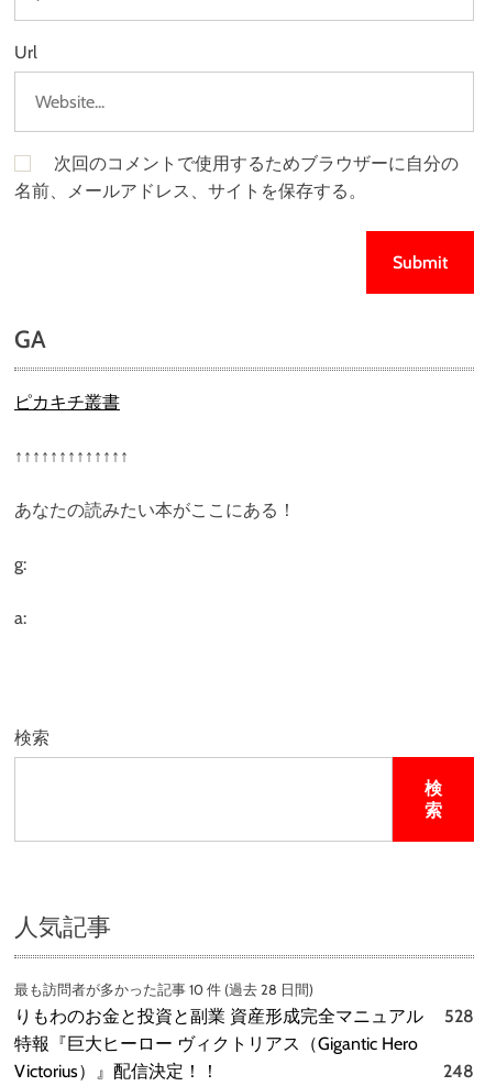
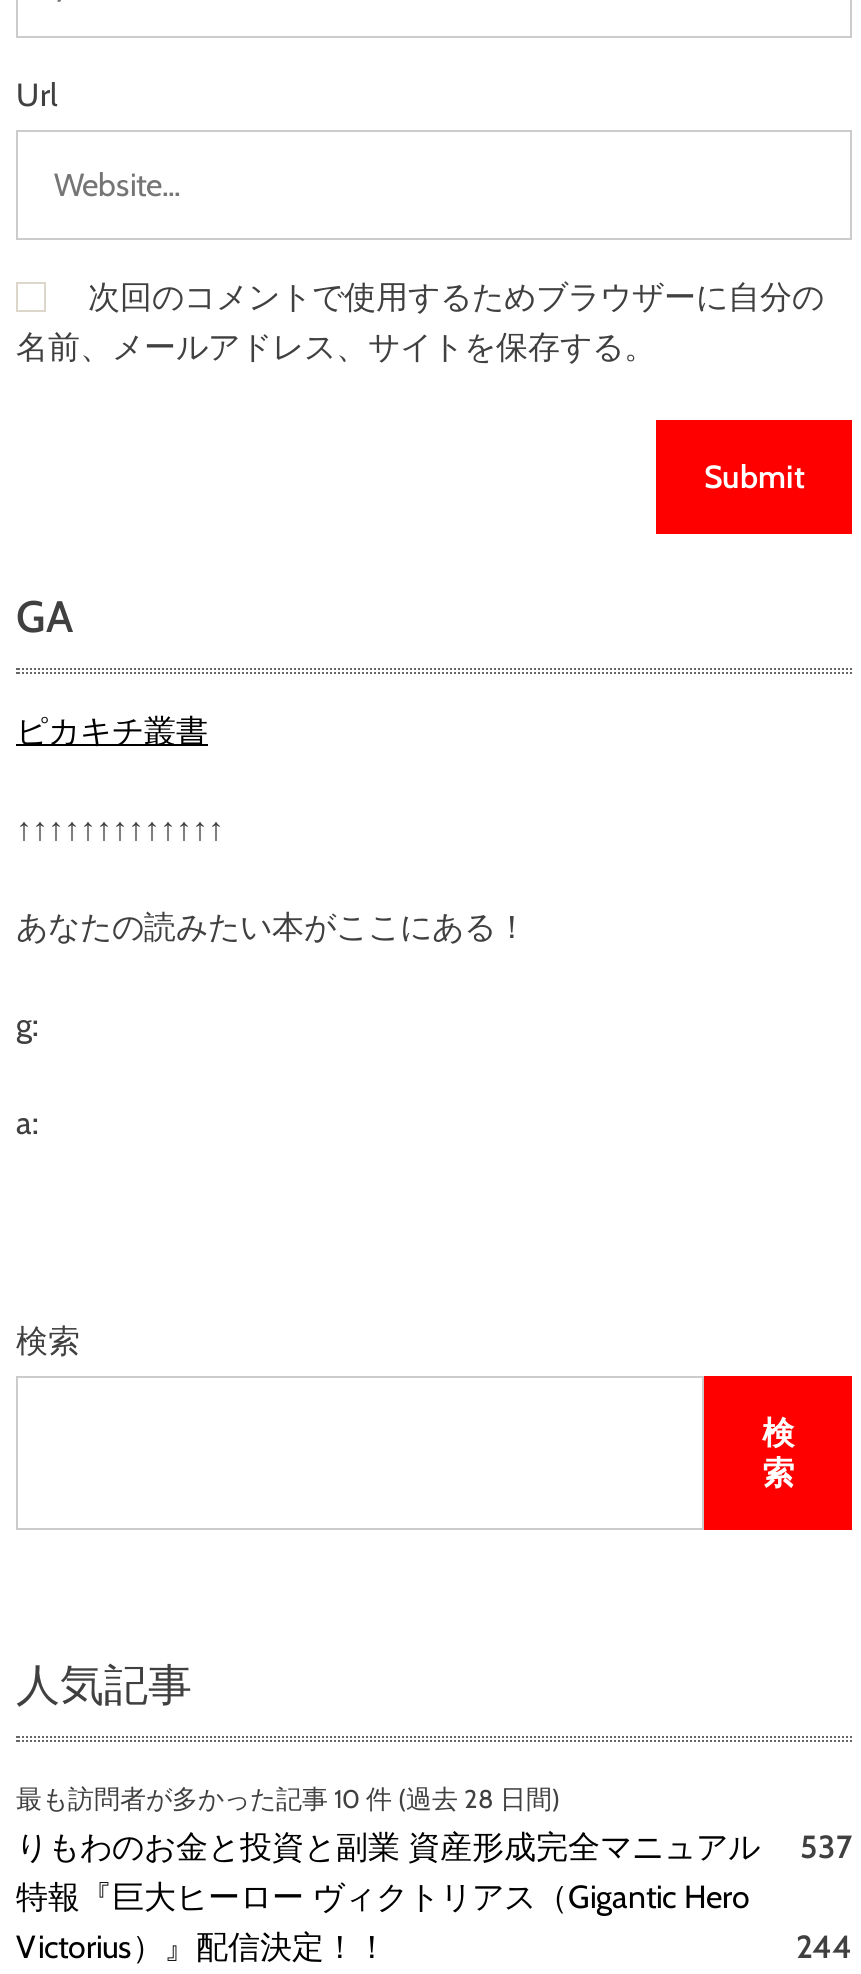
[14,1006,474,1027] りもわのお金と投資と副業 資産形成完全マニュアル 528 -> [16,1829,852,1867] りもわのお金と投資と副業 資産形成完全マニュアル 537
[443,1061,474,1082] 248 -> [796,1929,852,1967] 244

